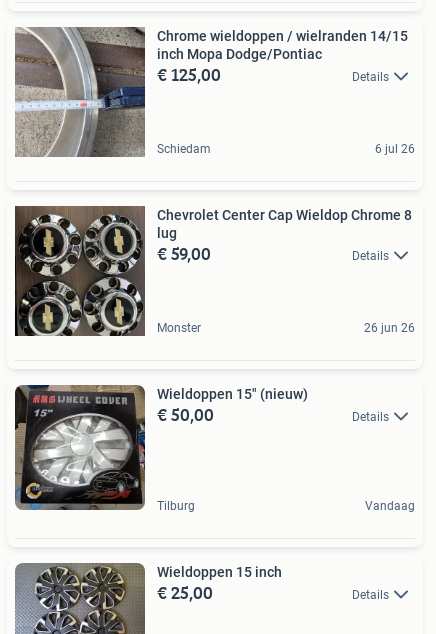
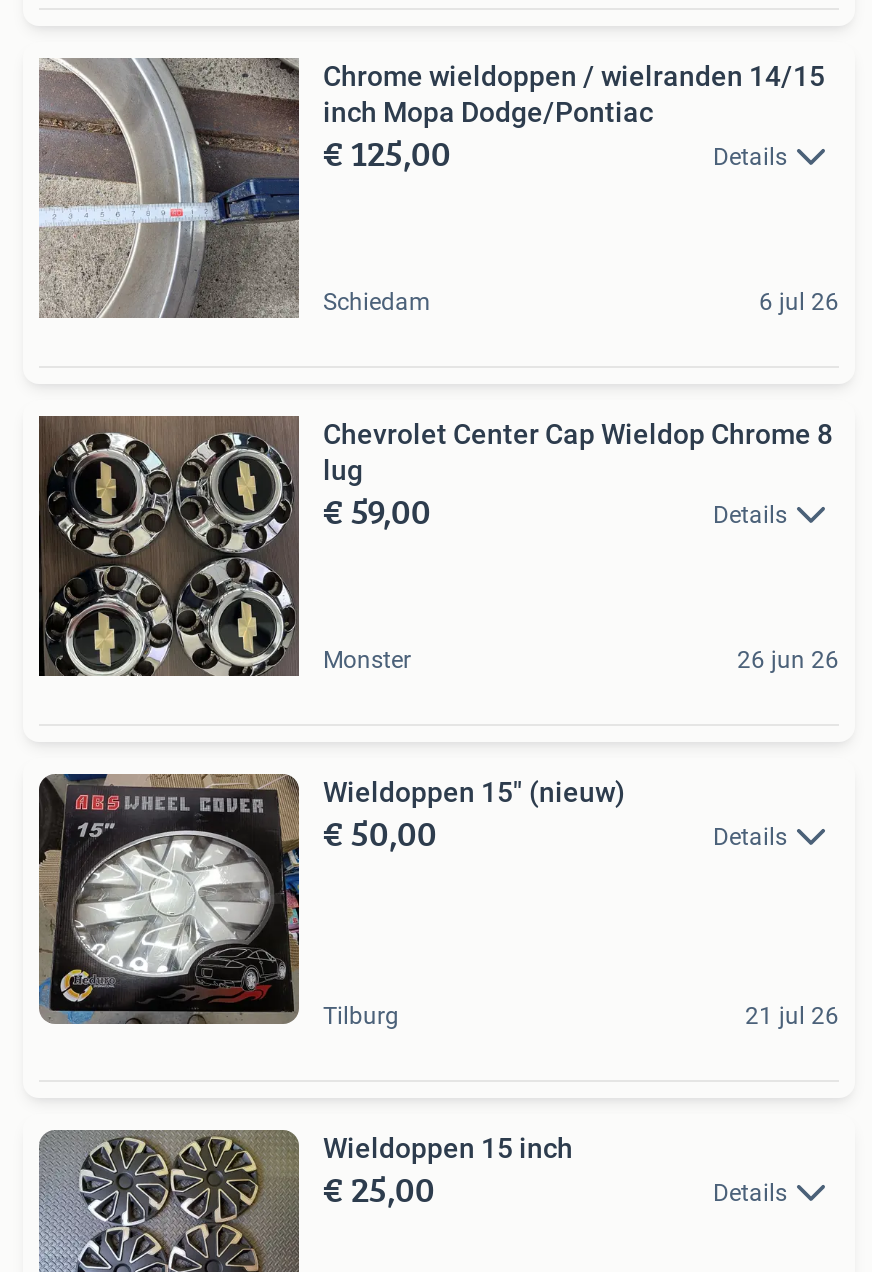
[365,499,415,513] Vandaag -> [745,1002,839,1030] 21 jul 26

